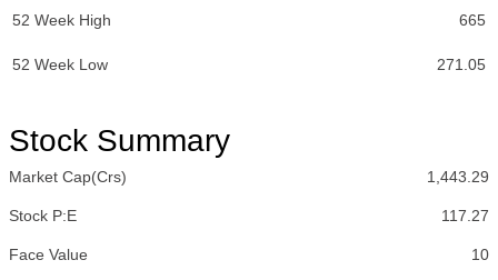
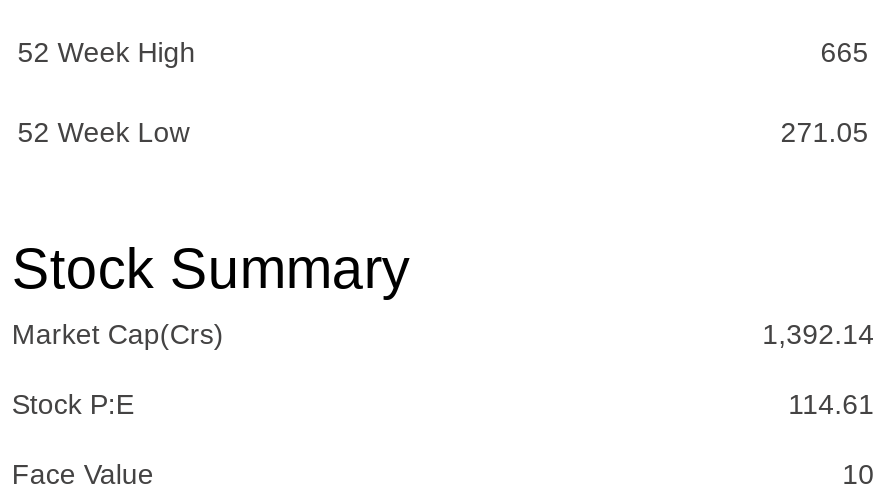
[426,168,489,186] 1,443.29 -> [762,318,874,350] 1,392.14
[441,207,489,224] 117.27 -> [788,388,874,420] 114.61

